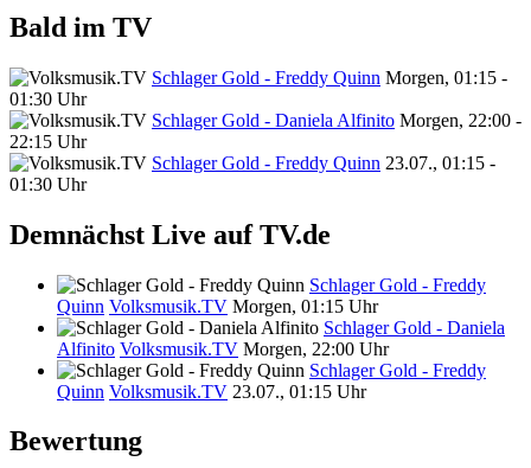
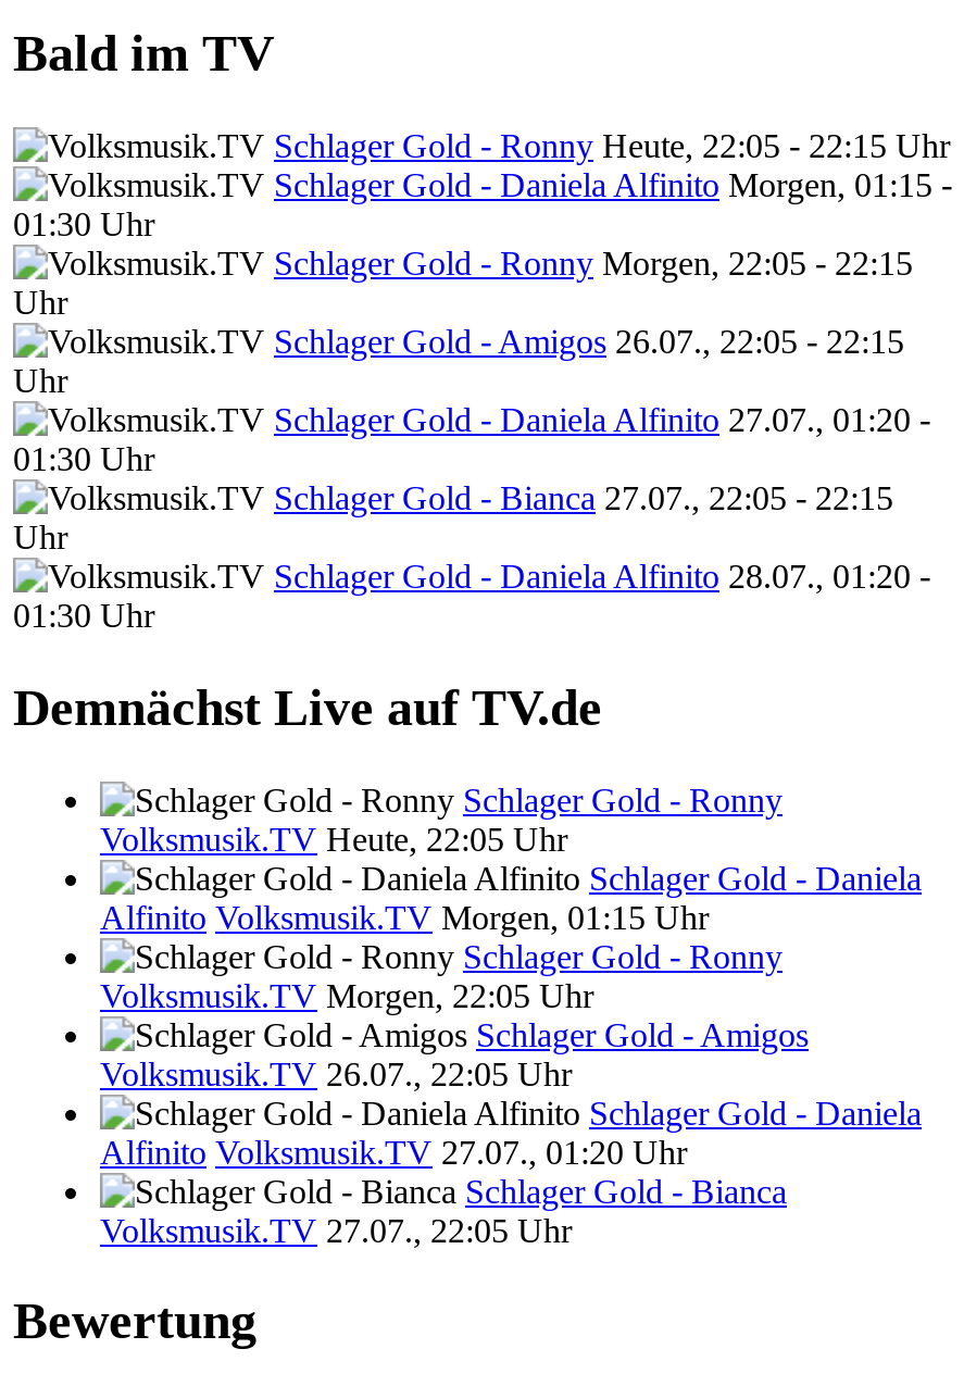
[152,67,507,87] Schlager Gold - Freddy Quinn Morgen, 01:15 - -> [274,127,952,203] Schlager Gold - Ronny Heute, 22:05 - 22:15 Uhr | Schlager Gold - Daniela Alfinito Morgen, 01:15 -
[9,110,522,173] Schlager Gold - Daniela Alfinito Morgen, 22:00 - | 22:15 Uhr | Schlager Gold - Freddy Quinn 23.07., 01:15 - -> [13,244,930,594] Schlager Gold - Ronny Morgen, 22:05 - 22:15 | Uhr | Schlager Gold - Amigos 26.07., 22:05 - 22:15 | Uhr | Schlager Gold - Daniela Alfinito 27.07., 01:20 - | 01:30 Uhr | Schlager Gold - Bianca 27.07., 22:05 - 22:15 | Uhr | Schlager Gold - Daniela Alfinito 28.07., 01:20 -
[57,274,486,316] Schlager Gold - Freddy | Quinn Volksmusik.TV Morgen, 01:15 Uhr -> [100,780,783,857] Schlager Gold - Ronny | Volksmusik.TV Heute, 22:05 Uhr
[57,338,486,401] Alfinito Volksmusik.TV Morgen, 22:00 Uhr | Schlager Gold - Freddy | Quinn Volksmusik.TV 23.07., 01:15 Uhr -> [100,898,922,1248] Alfinito Volksmusik.TV Morgen, 01:15 Uhr | Schlager Gold - Ronny | Volksmusik.TV Morgen, 22:05 Uhr | Schlager Gold - Amigos | Volksmusik.TV 26.07., 22:05 Uhr | Schlager Gold - Daniela | Alfinito Volksmusik.TV 27.07., 01:20 Uhr | Schlager Gold - Bianca | Volksmusik.TV 27.07., 22:05 Uhr

